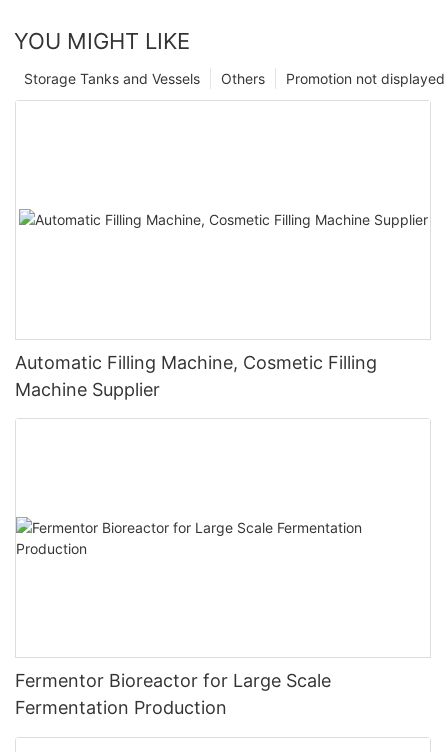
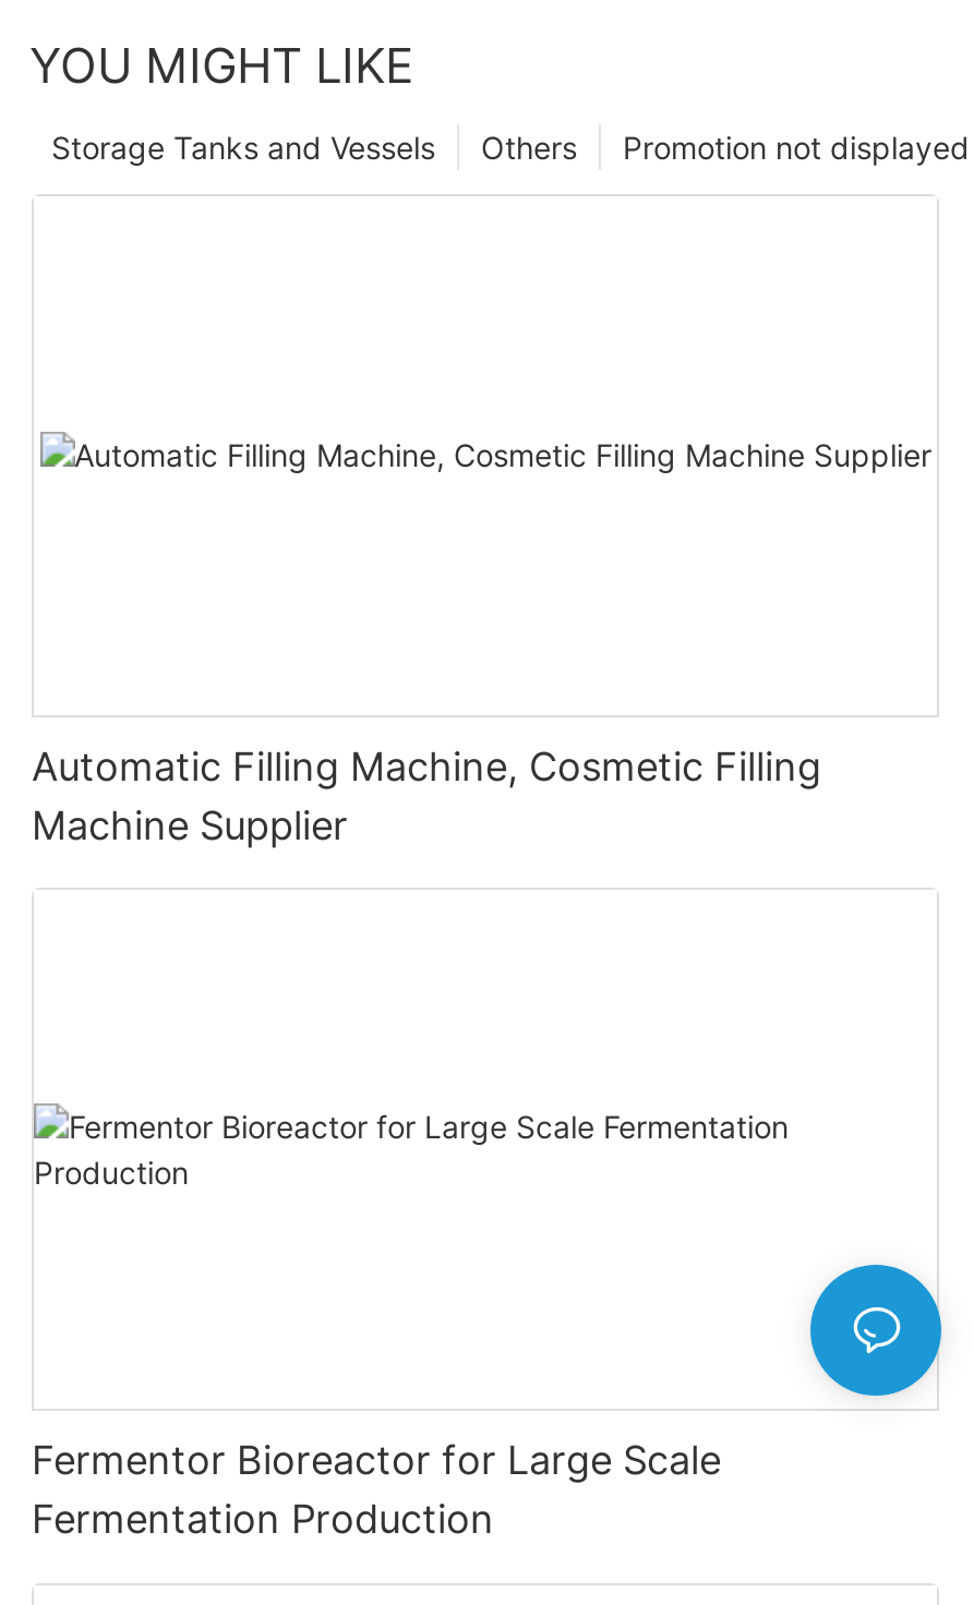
none -> [806,1260,946,1402] [image]

